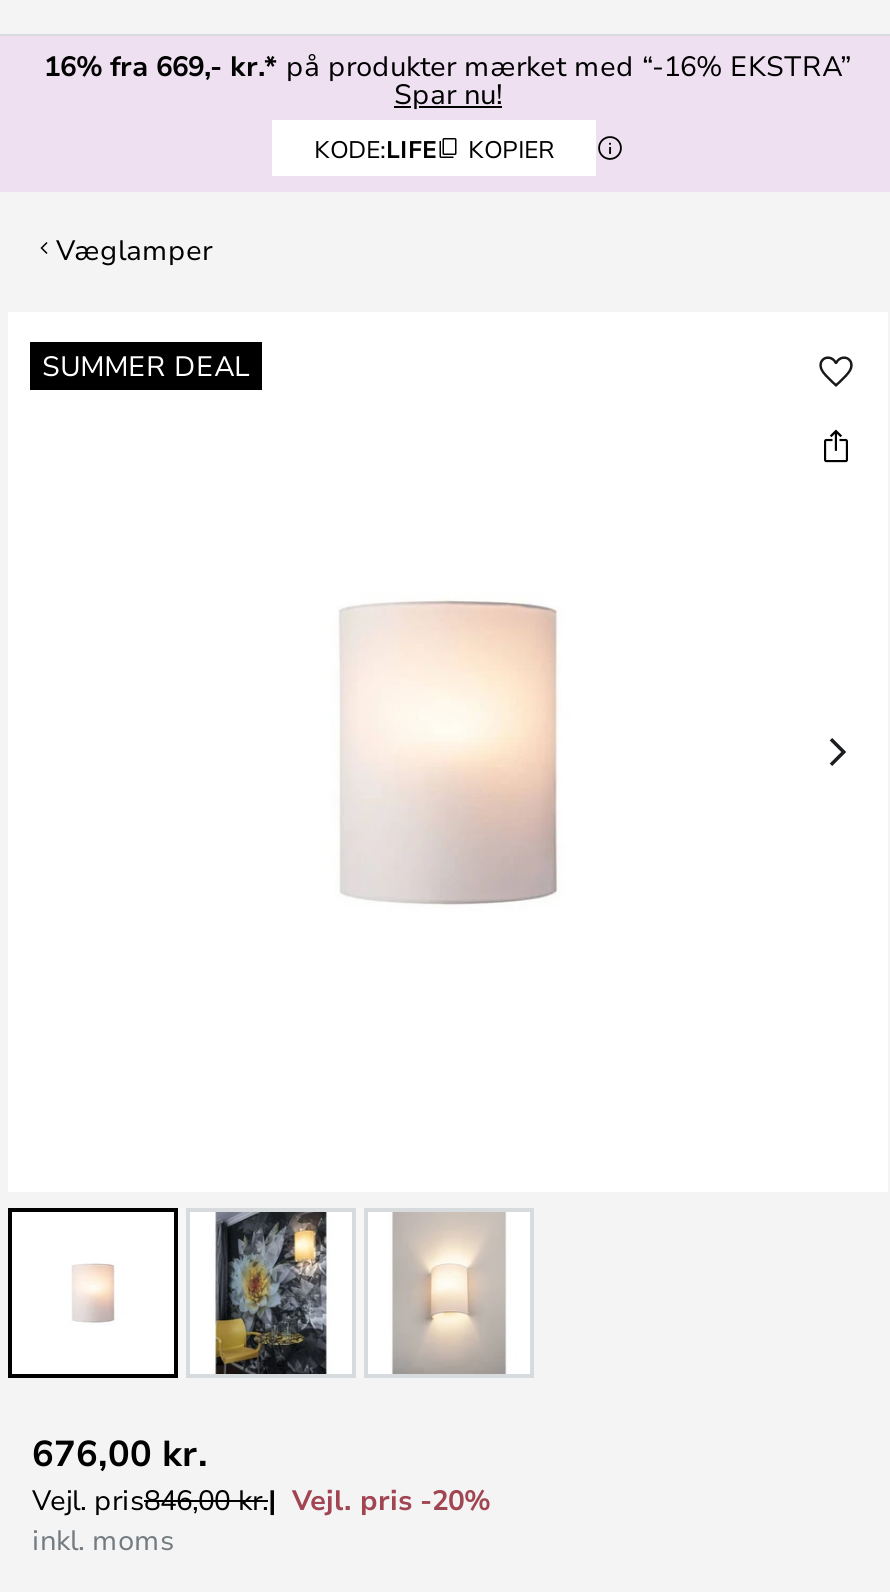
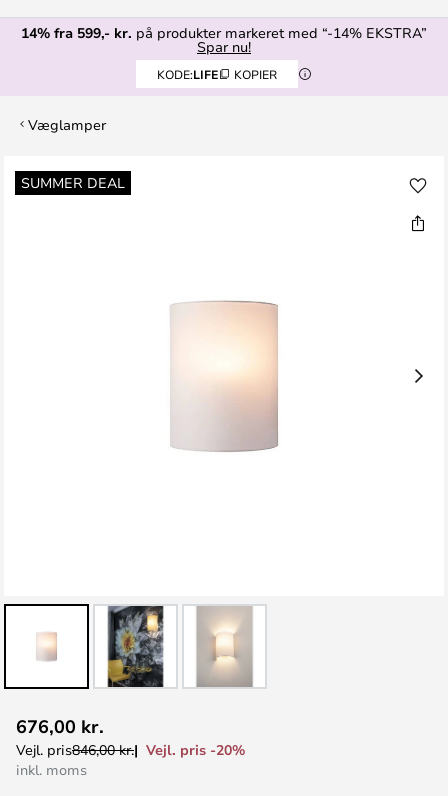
[44,46,852,84] 16% fra 669,- kr.* på produkter mærket med “-16% EKSTRA” -> [21,23,427,42] 14% fra 599,- kr. på produkter markeret med “-14% EKSTRA”

